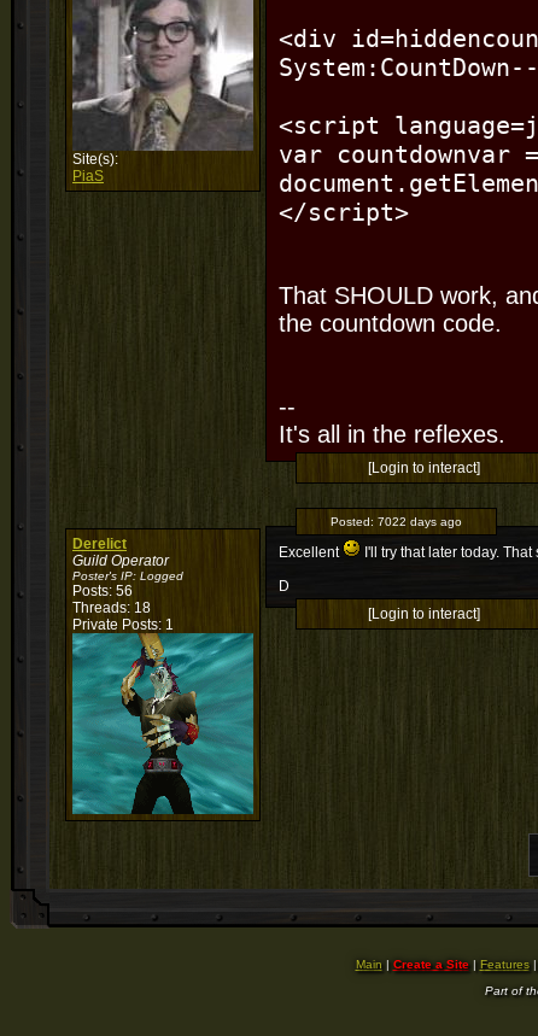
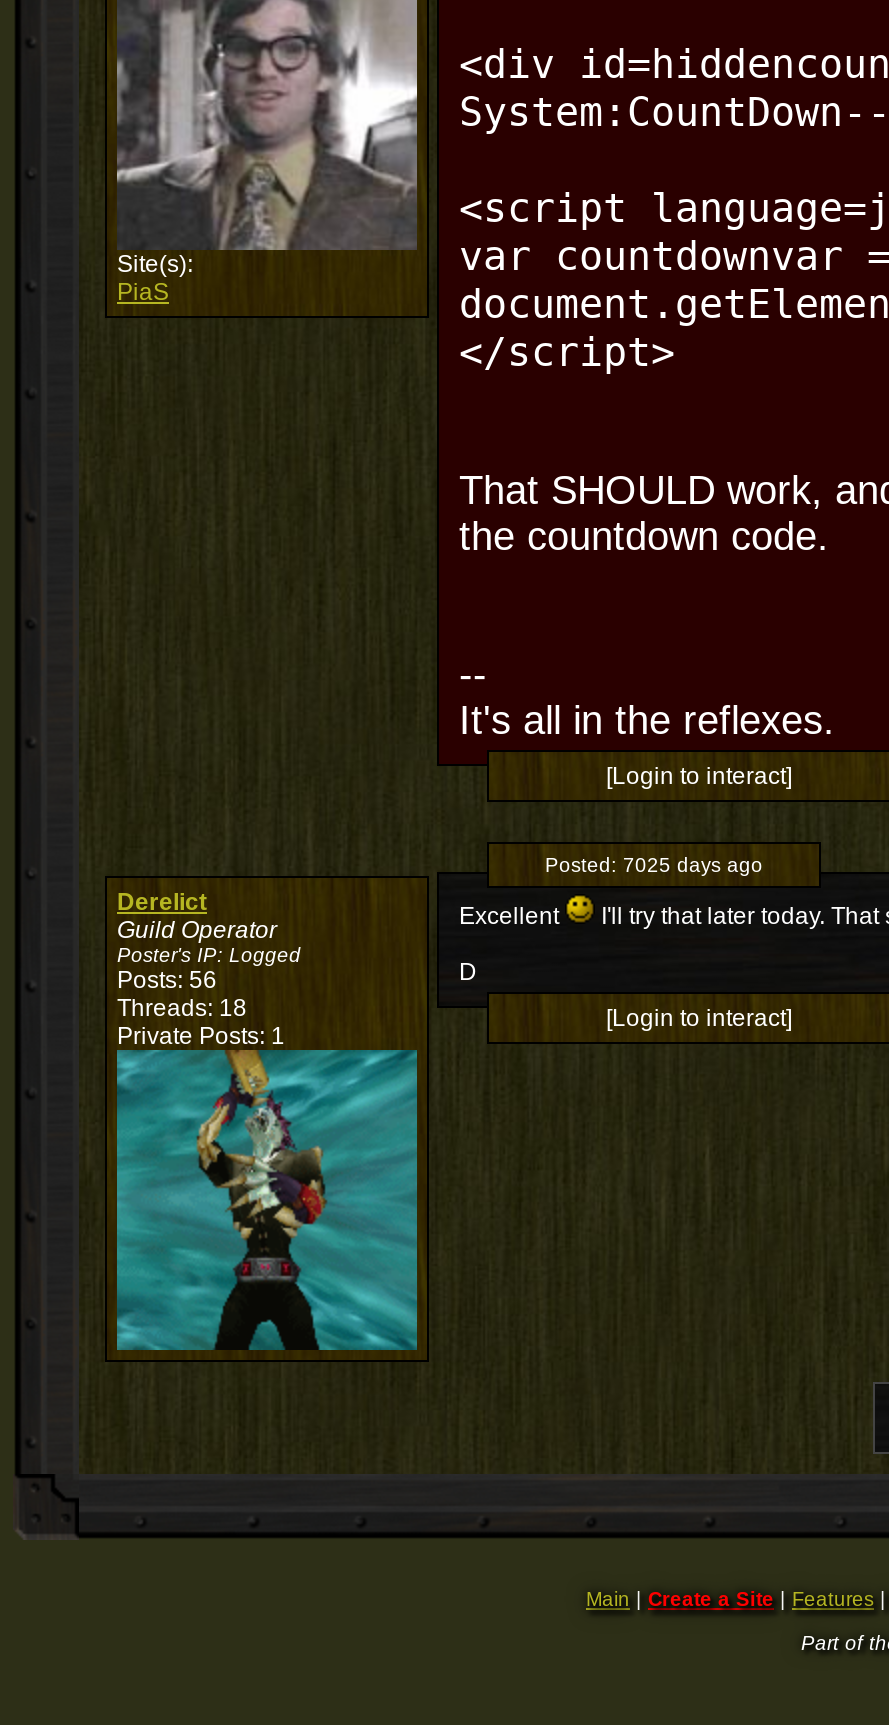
[331,515,462,528] Posted: 7022 days ago -> [545,854,763,876] Posted: 7025 days ago
[135,696,199,750] [image] -> [219,1152,327,1242] [image]

